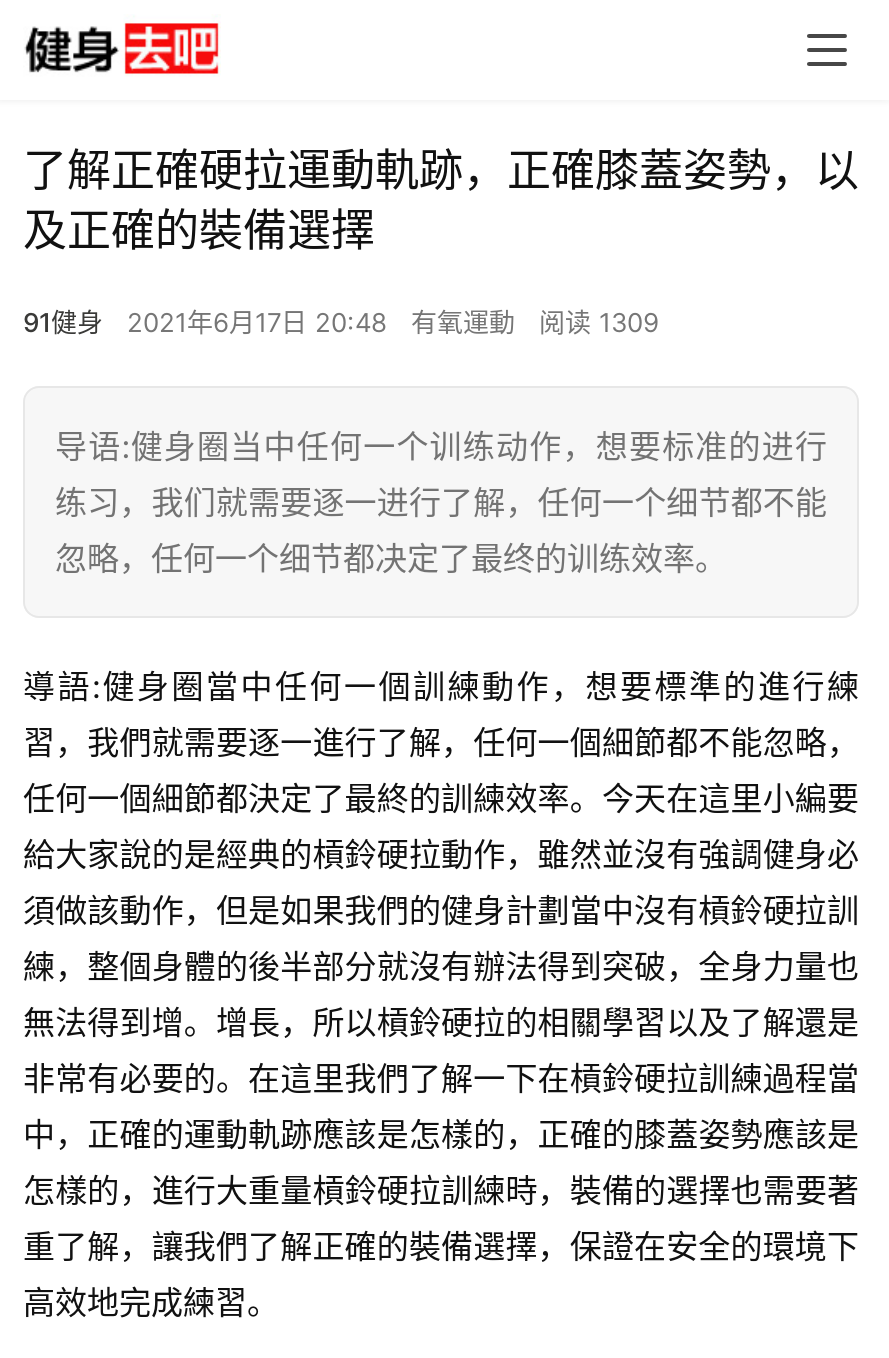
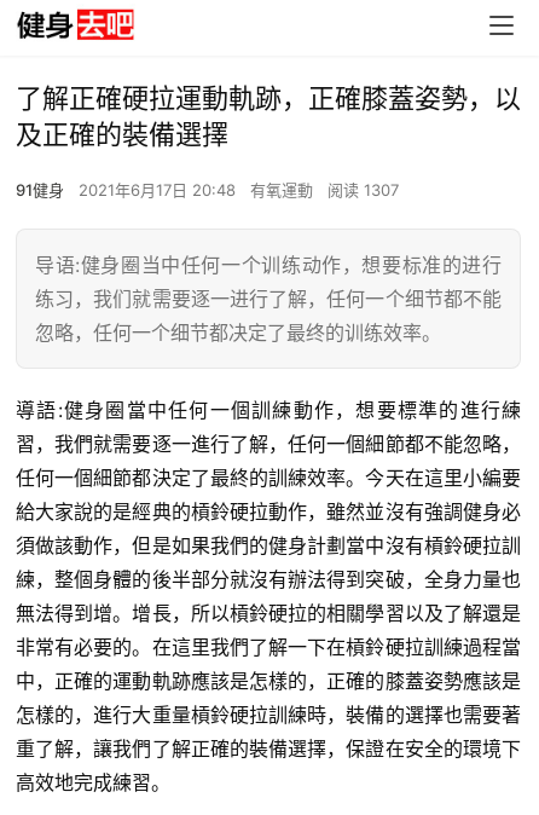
[23,306,659,338] 91健身 2021年6月17日 20:48 有氧運動 阅读 1309 -> [16,180,399,200] 91健身 2021年6月17日 20:48 有氧運動 阅读 1307

